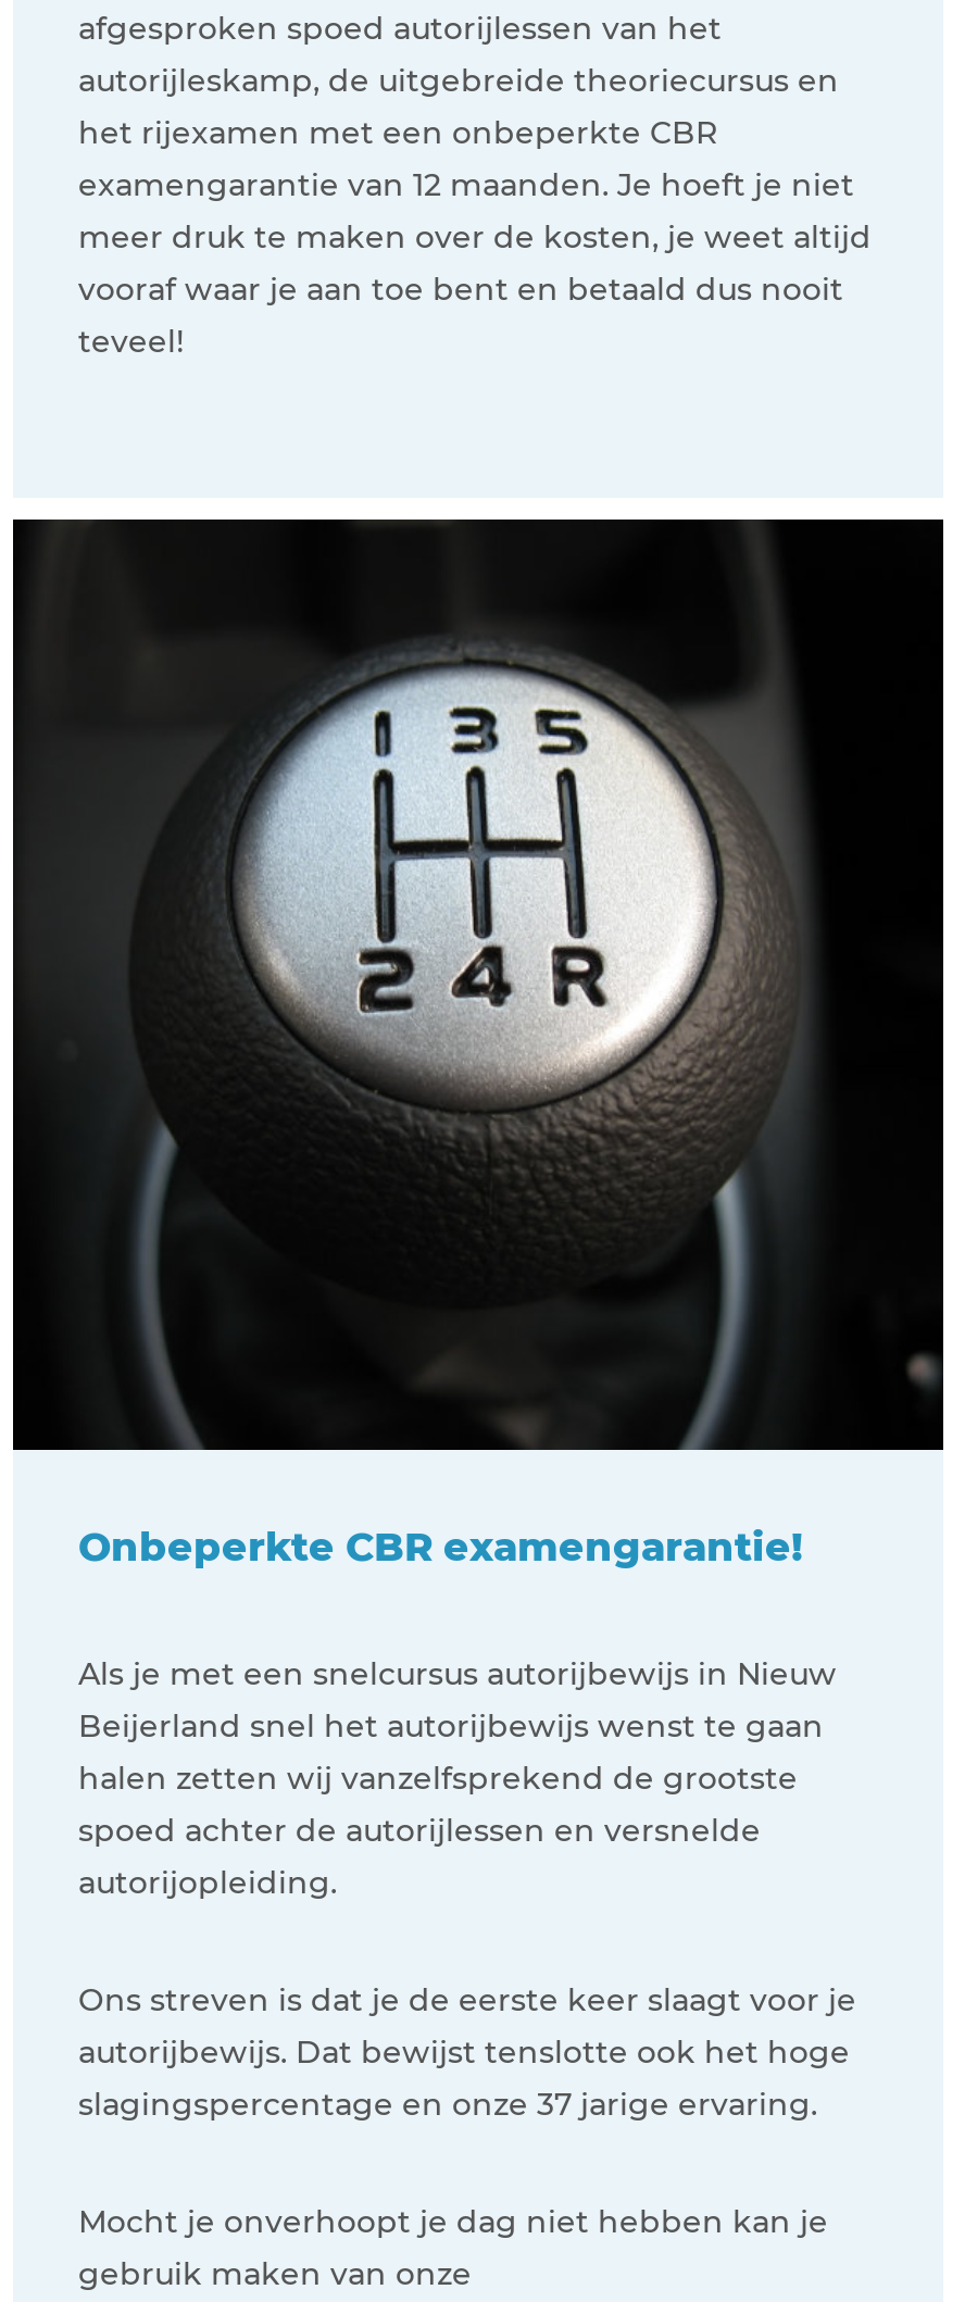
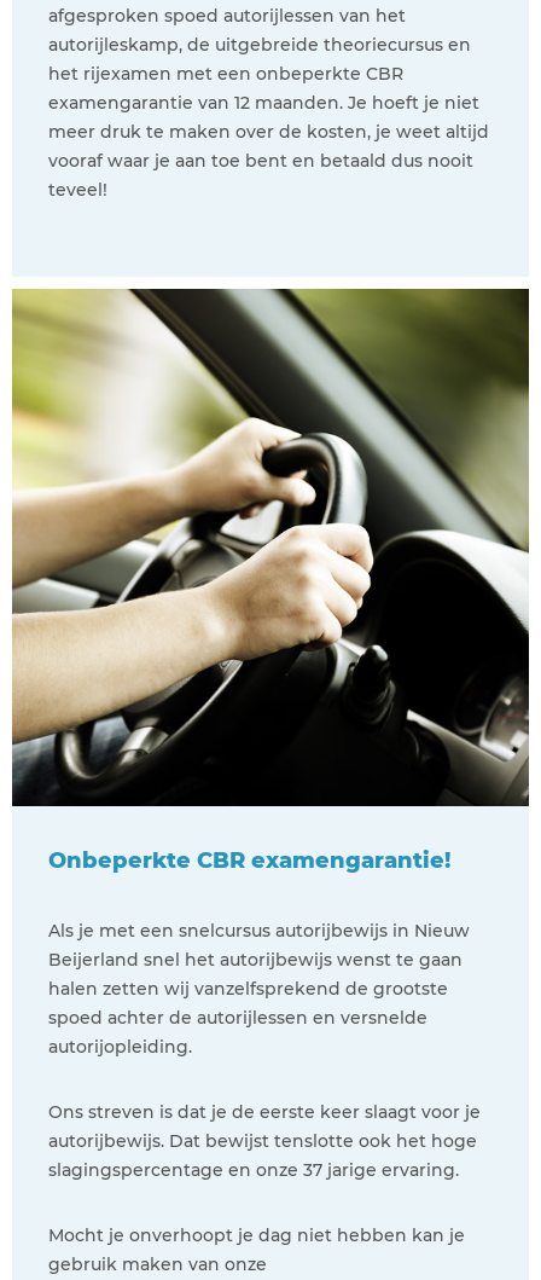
[11,517,945,1450] [image] -> [11,288,530,805] [image]

